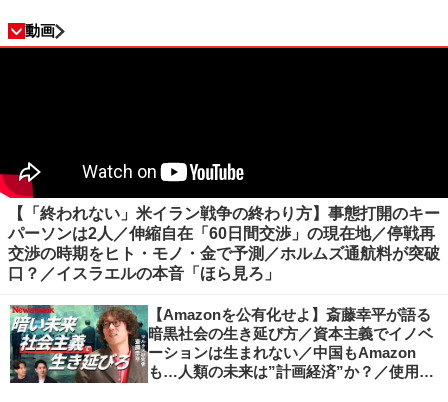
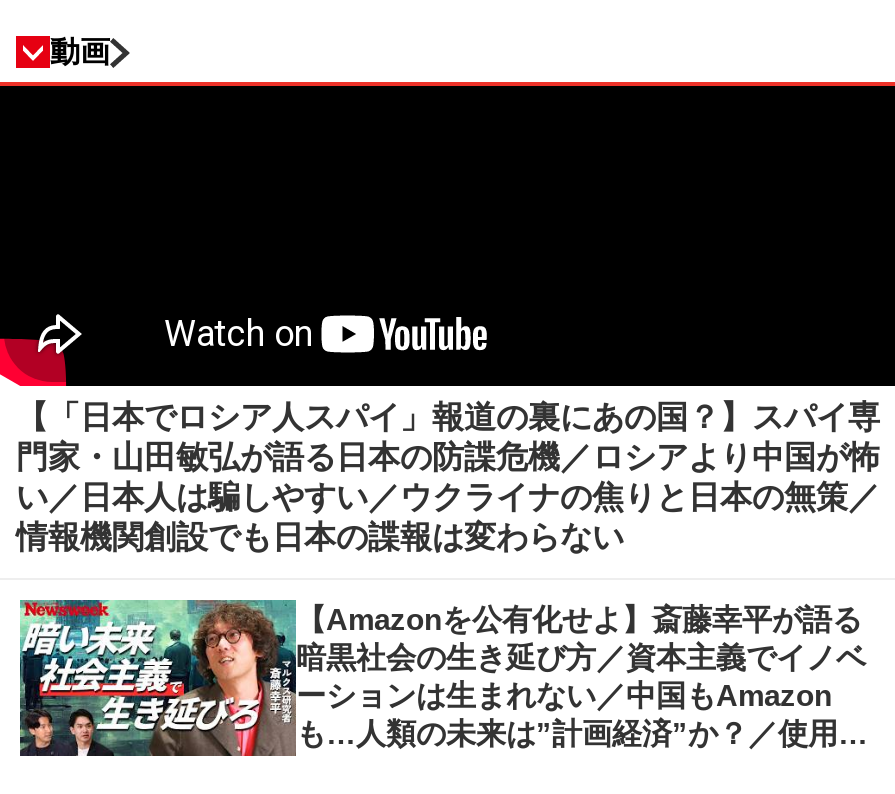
[8,205,440,282] 【「終われない」米イラン戦争の終わり方】事態打開のキー | パーソンは2人／伸縮自在「60日間交渉」の現在地／停戦再 | 交渉の時期をヒト・モノ・金で予測／ホルムズ通航料が突破 | 口？／イスラエルの本音「ほら見ろ」 -> [16,400,880,554] 【「日本でロシア人スパイ」報道の裏にあの国？】スパイ専 | 門家・山田敏弘が語る日本の防諜危機／ロシアより中国が怖 | い／日本人は騙しやすい／ウクライナの焦りと日本の無策／ | 情報機関創設でも日本の諜報は変わらない

